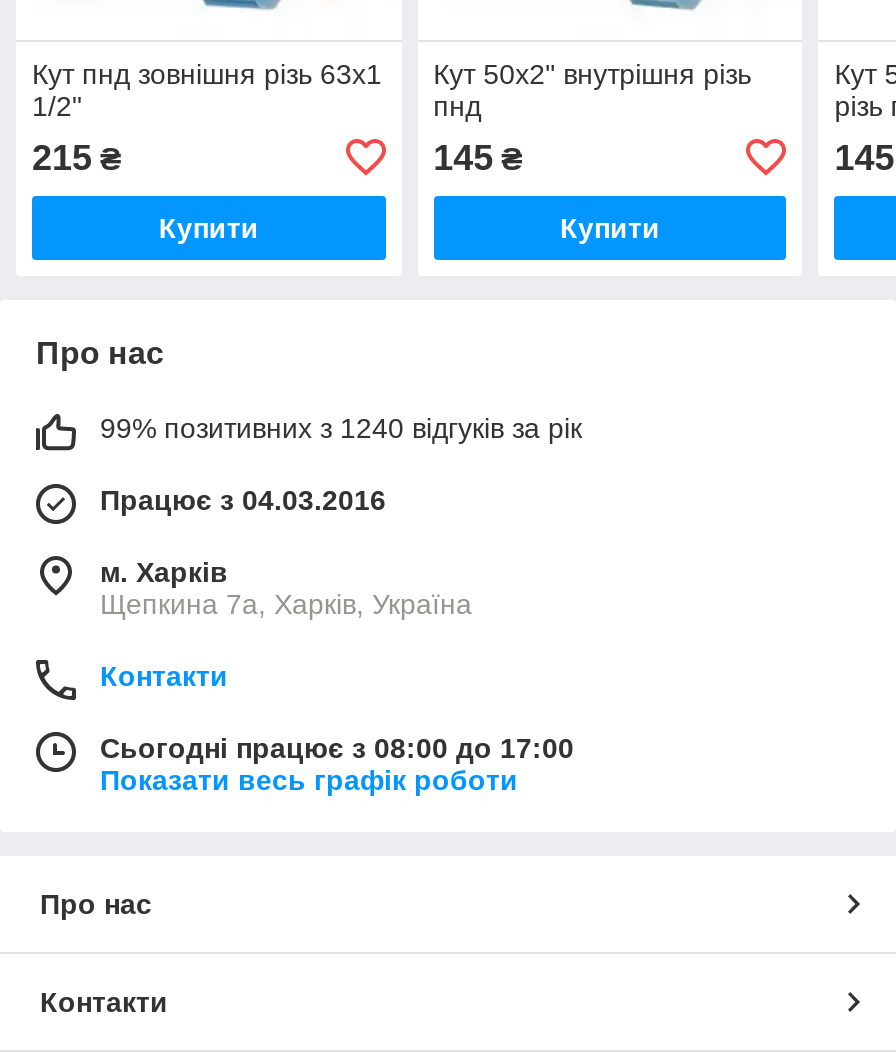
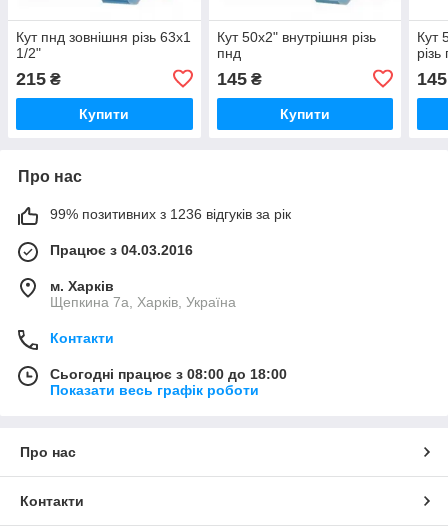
[100,412,582,444] 99% позитивних з 1240 відгуків за рік -> [50,206,291,222] 99% позитивних з 1236 відгуків за рік
[100,732,574,764] Сьогодні працює з 08:00 до 17:00 -> [50,366,287,382] Сьогодні працює з 08:00 до 18:00

